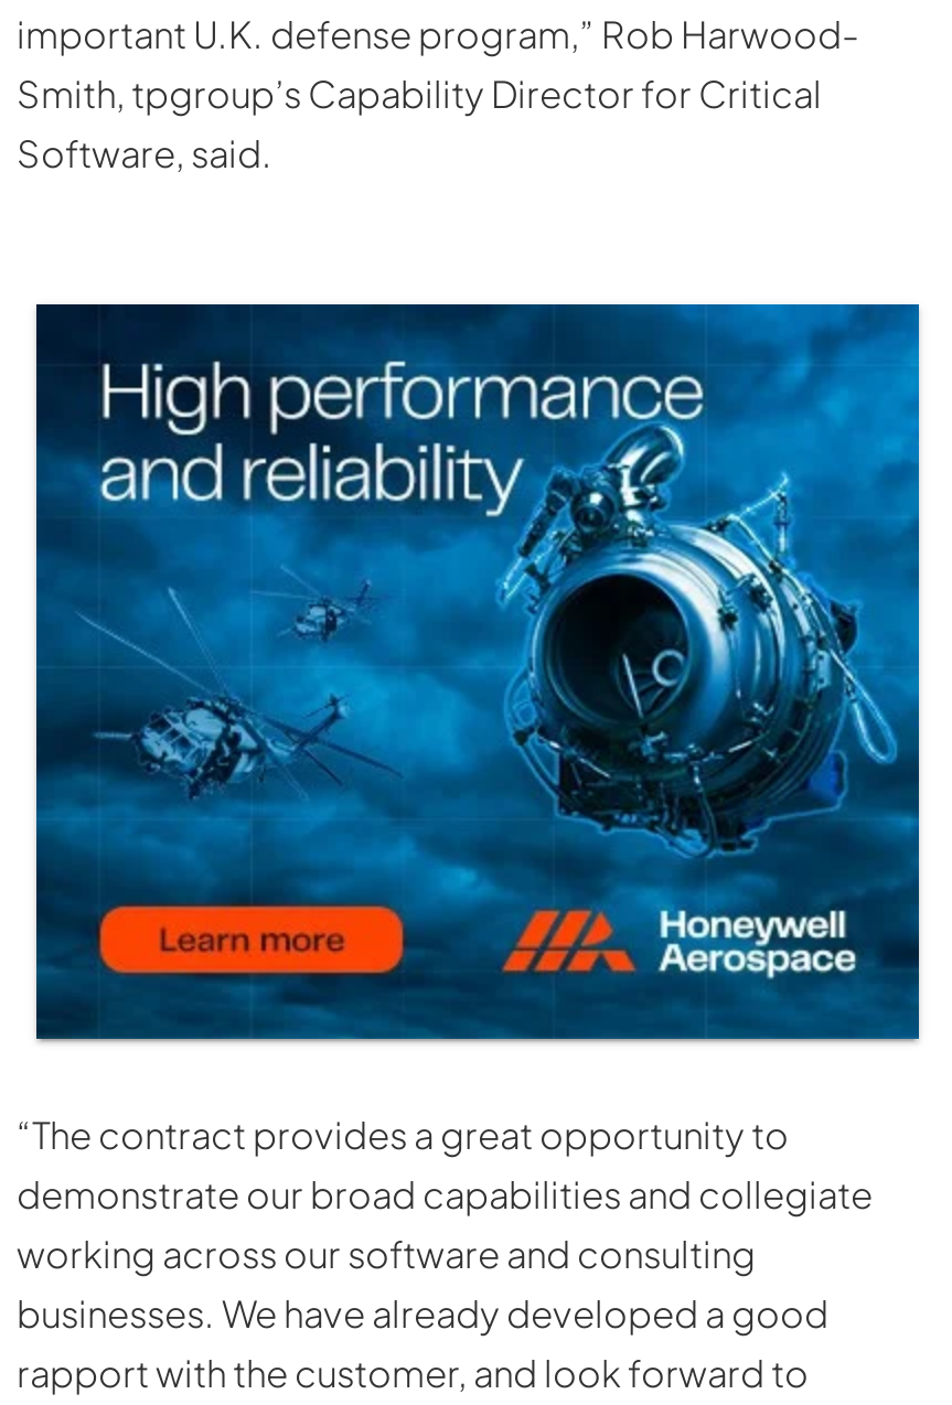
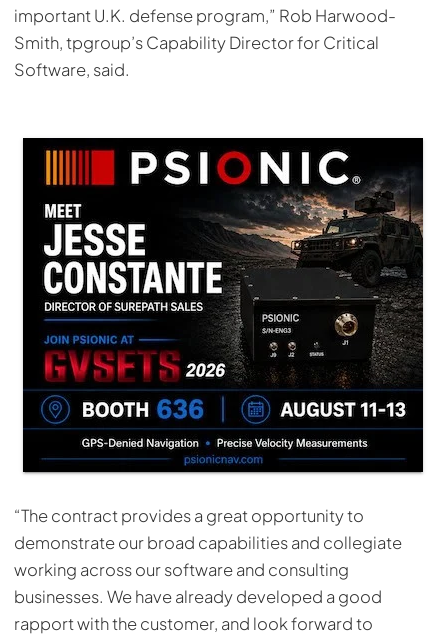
[34,302,921,1041] [image] -> [22,137,424,473] [image]

